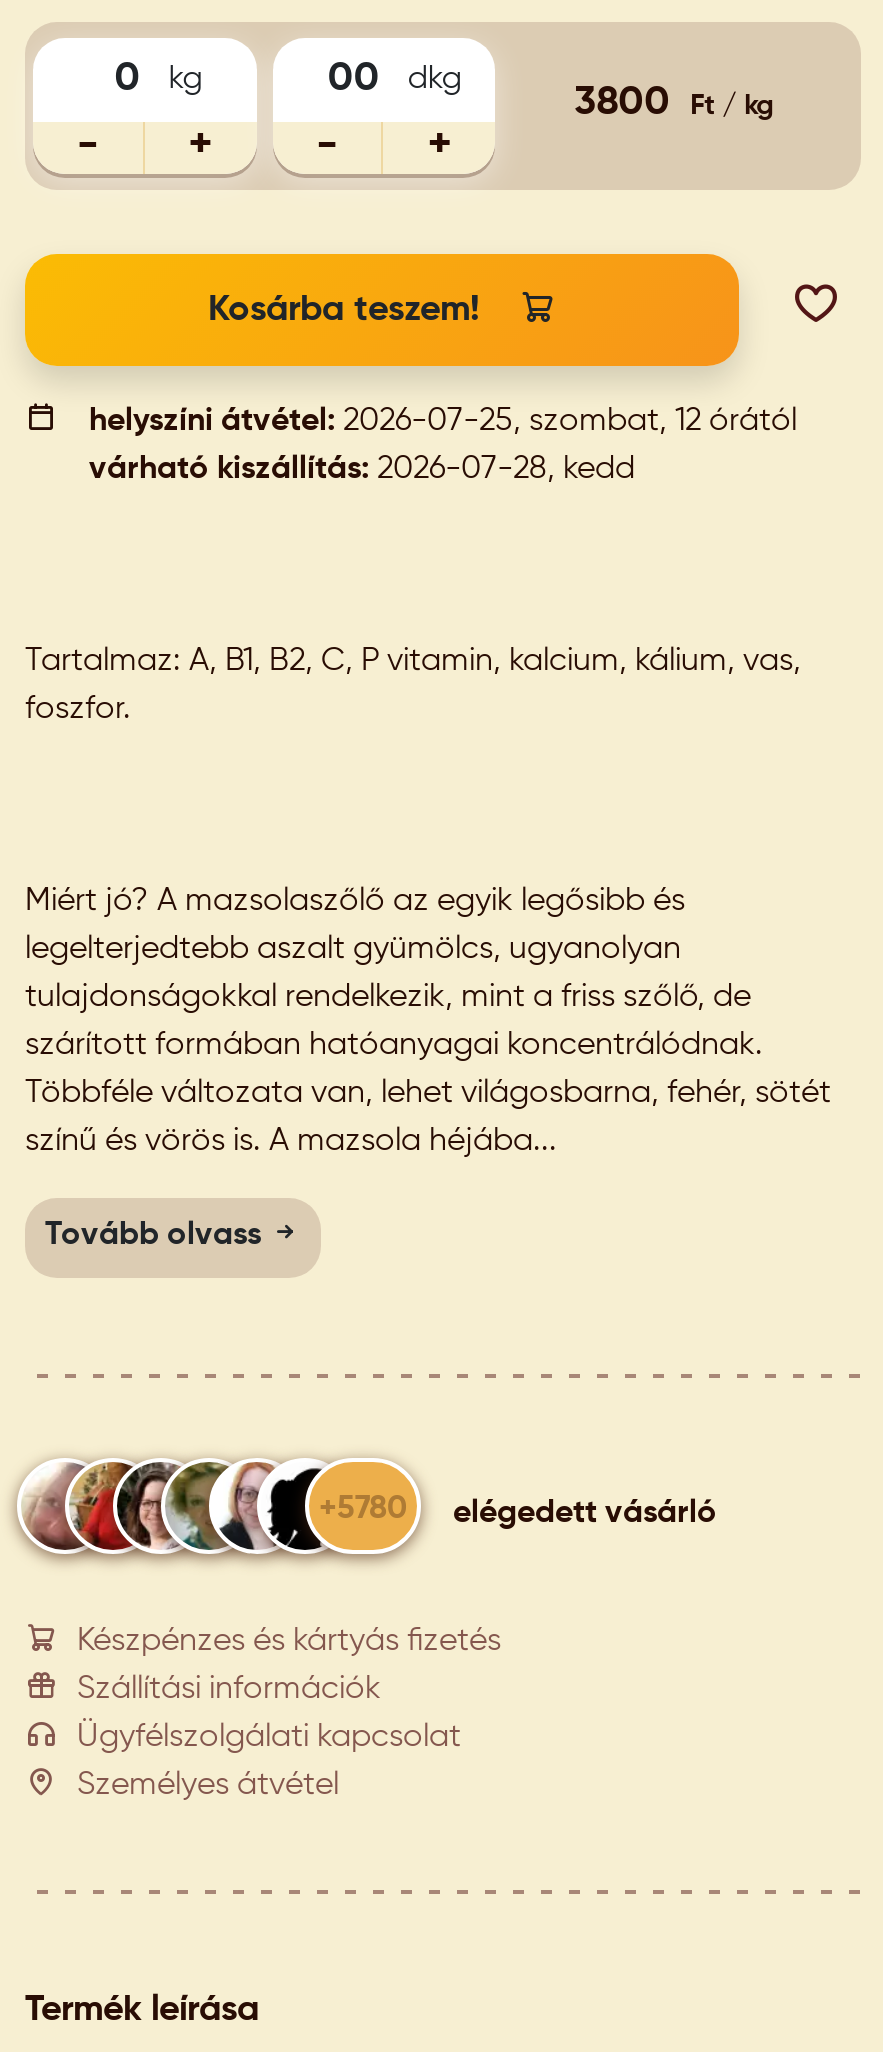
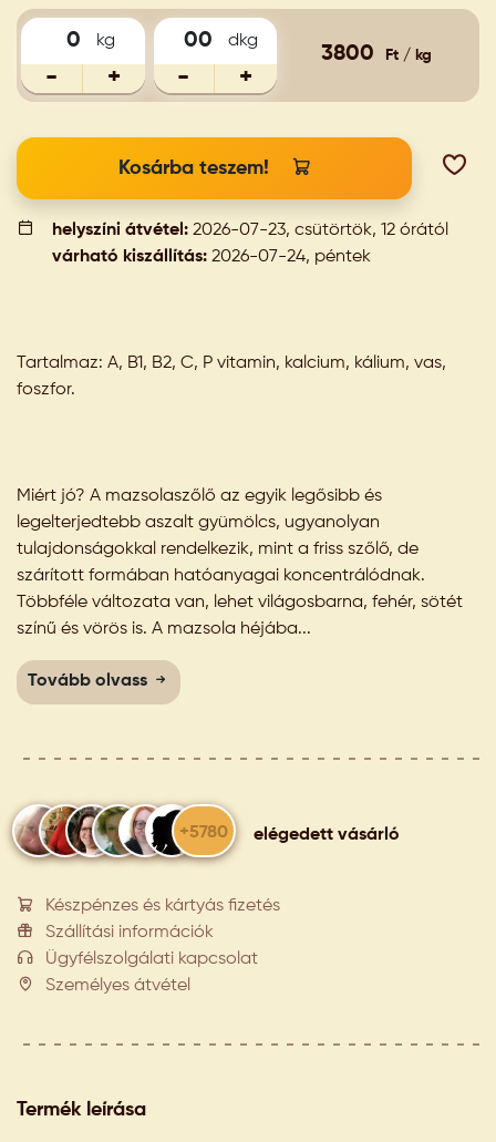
[89,406,797,438] helyszíni átvétel: 2026-07-25, szombat, 12 órától -> [52,221,448,239] helyszíni átvétel: 2026-07-23, csütörtök, 12 órától
[89,454,635,486] várható kiszállítás: 2026-07-28, kedd -> [52,248,371,266] várható kiszállítás: 2026-07-24, péntek

